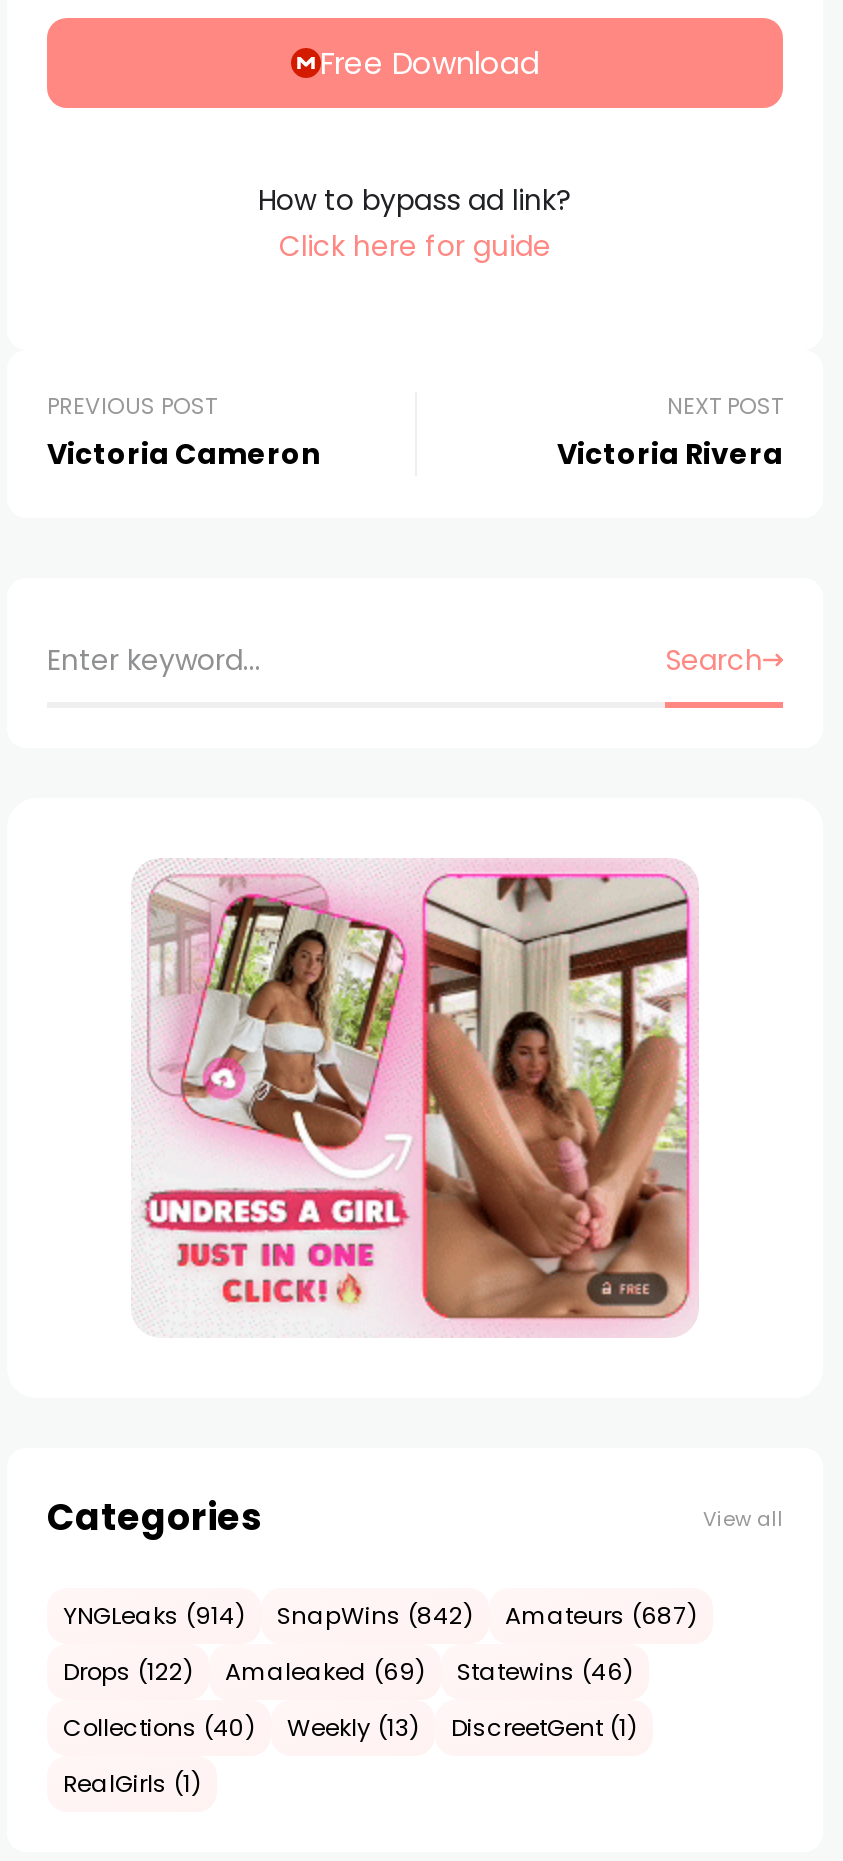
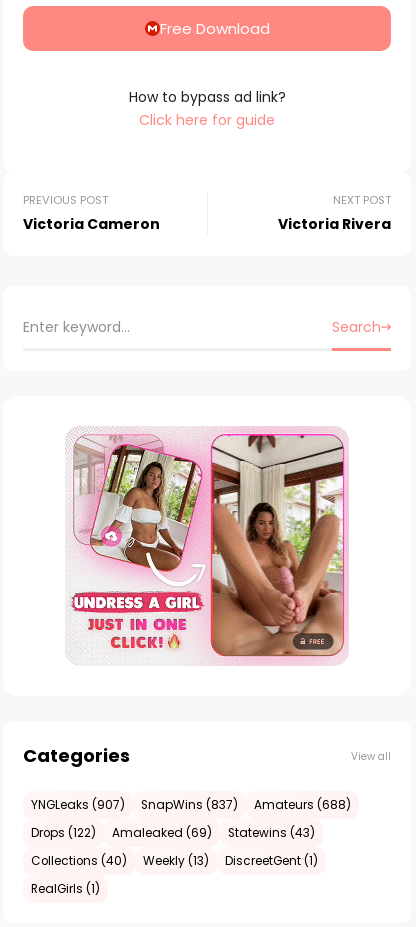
[63,1600,245,1632] YNGLeaks (914) -> [31,797,125,813] YNGLeaks (907)
[277,1600,473,1632] SnapWins (842) -> [141,797,238,813] SnapWins (837)
[505,1600,697,1632] Amateurs (687) -> [254,797,351,813] Amateurs (688)
[63,1656,633,1688] Drops (122) Amaleaked (69) Statewins (46) -> [31,825,315,841] Drops (122) Amaleaked (69) Statewins (43)

